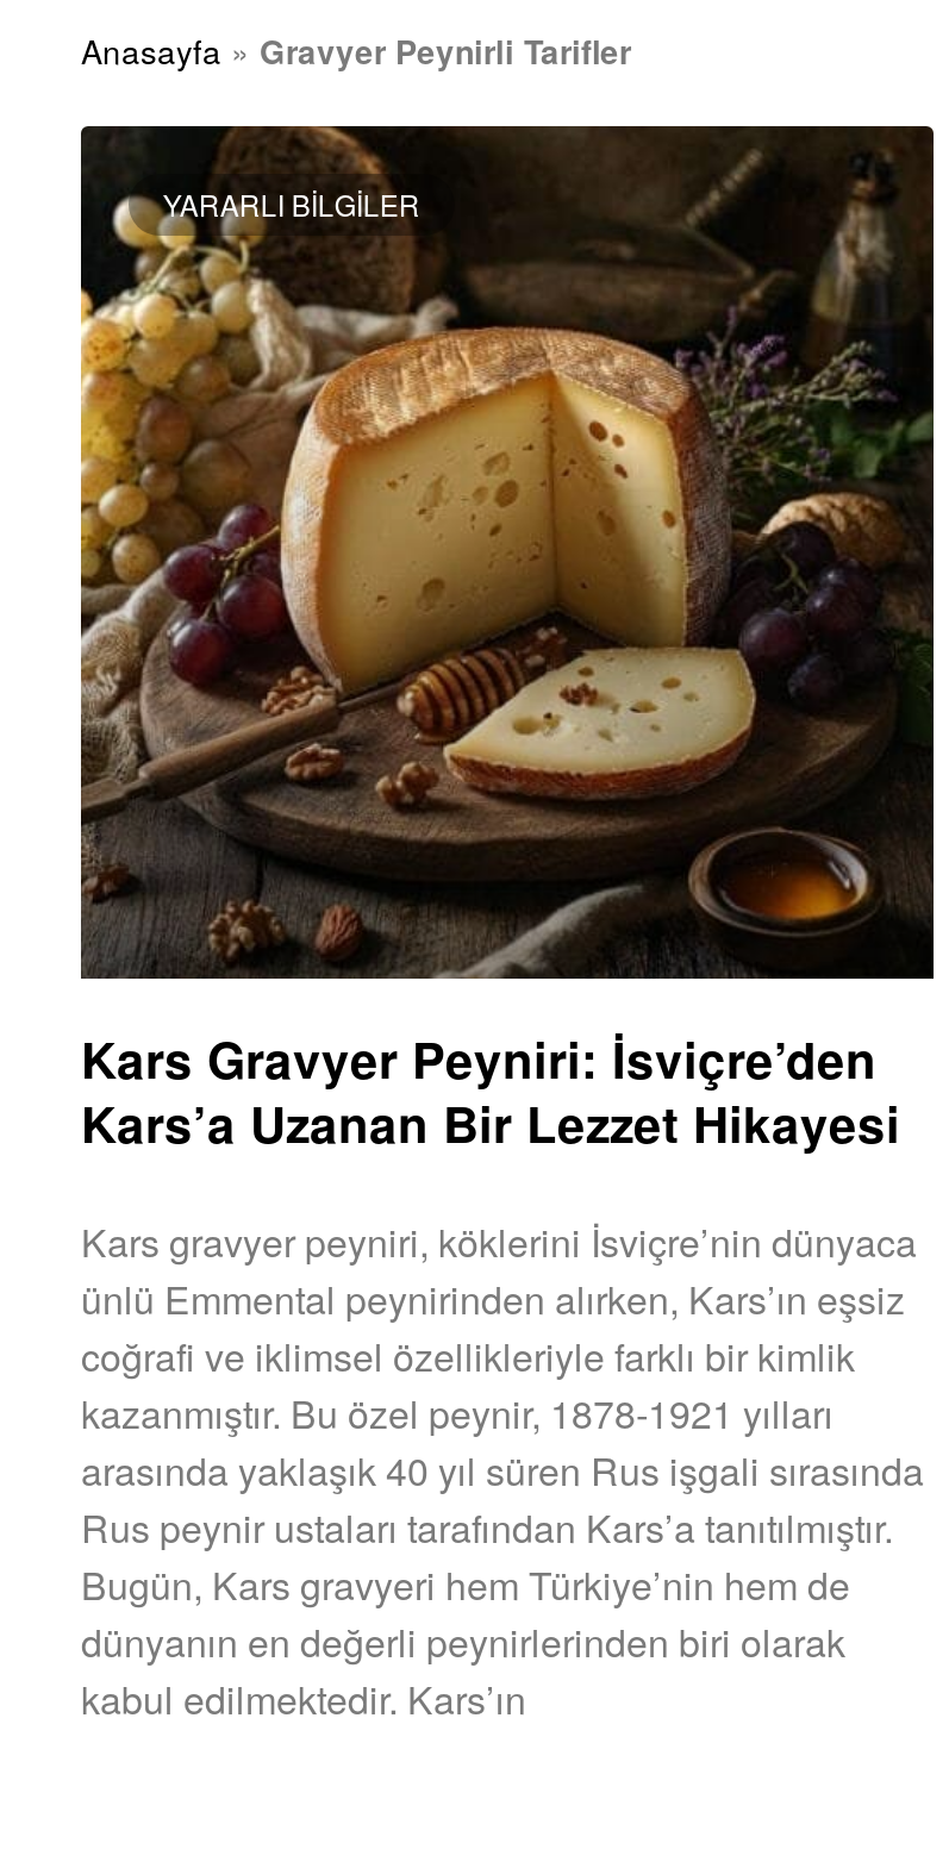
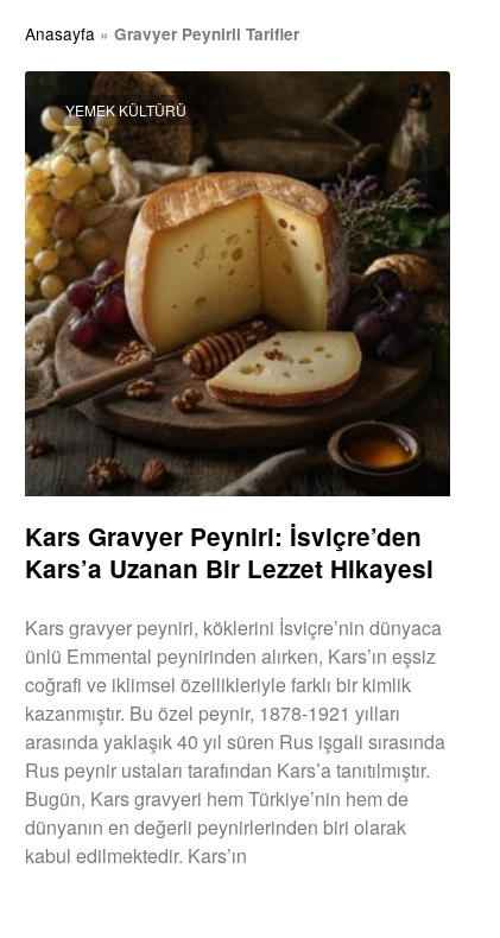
[163,183,420,223] YARARLI BILGILER -> [66,99,187,120] YEMEK KÜLTÜRÜ

